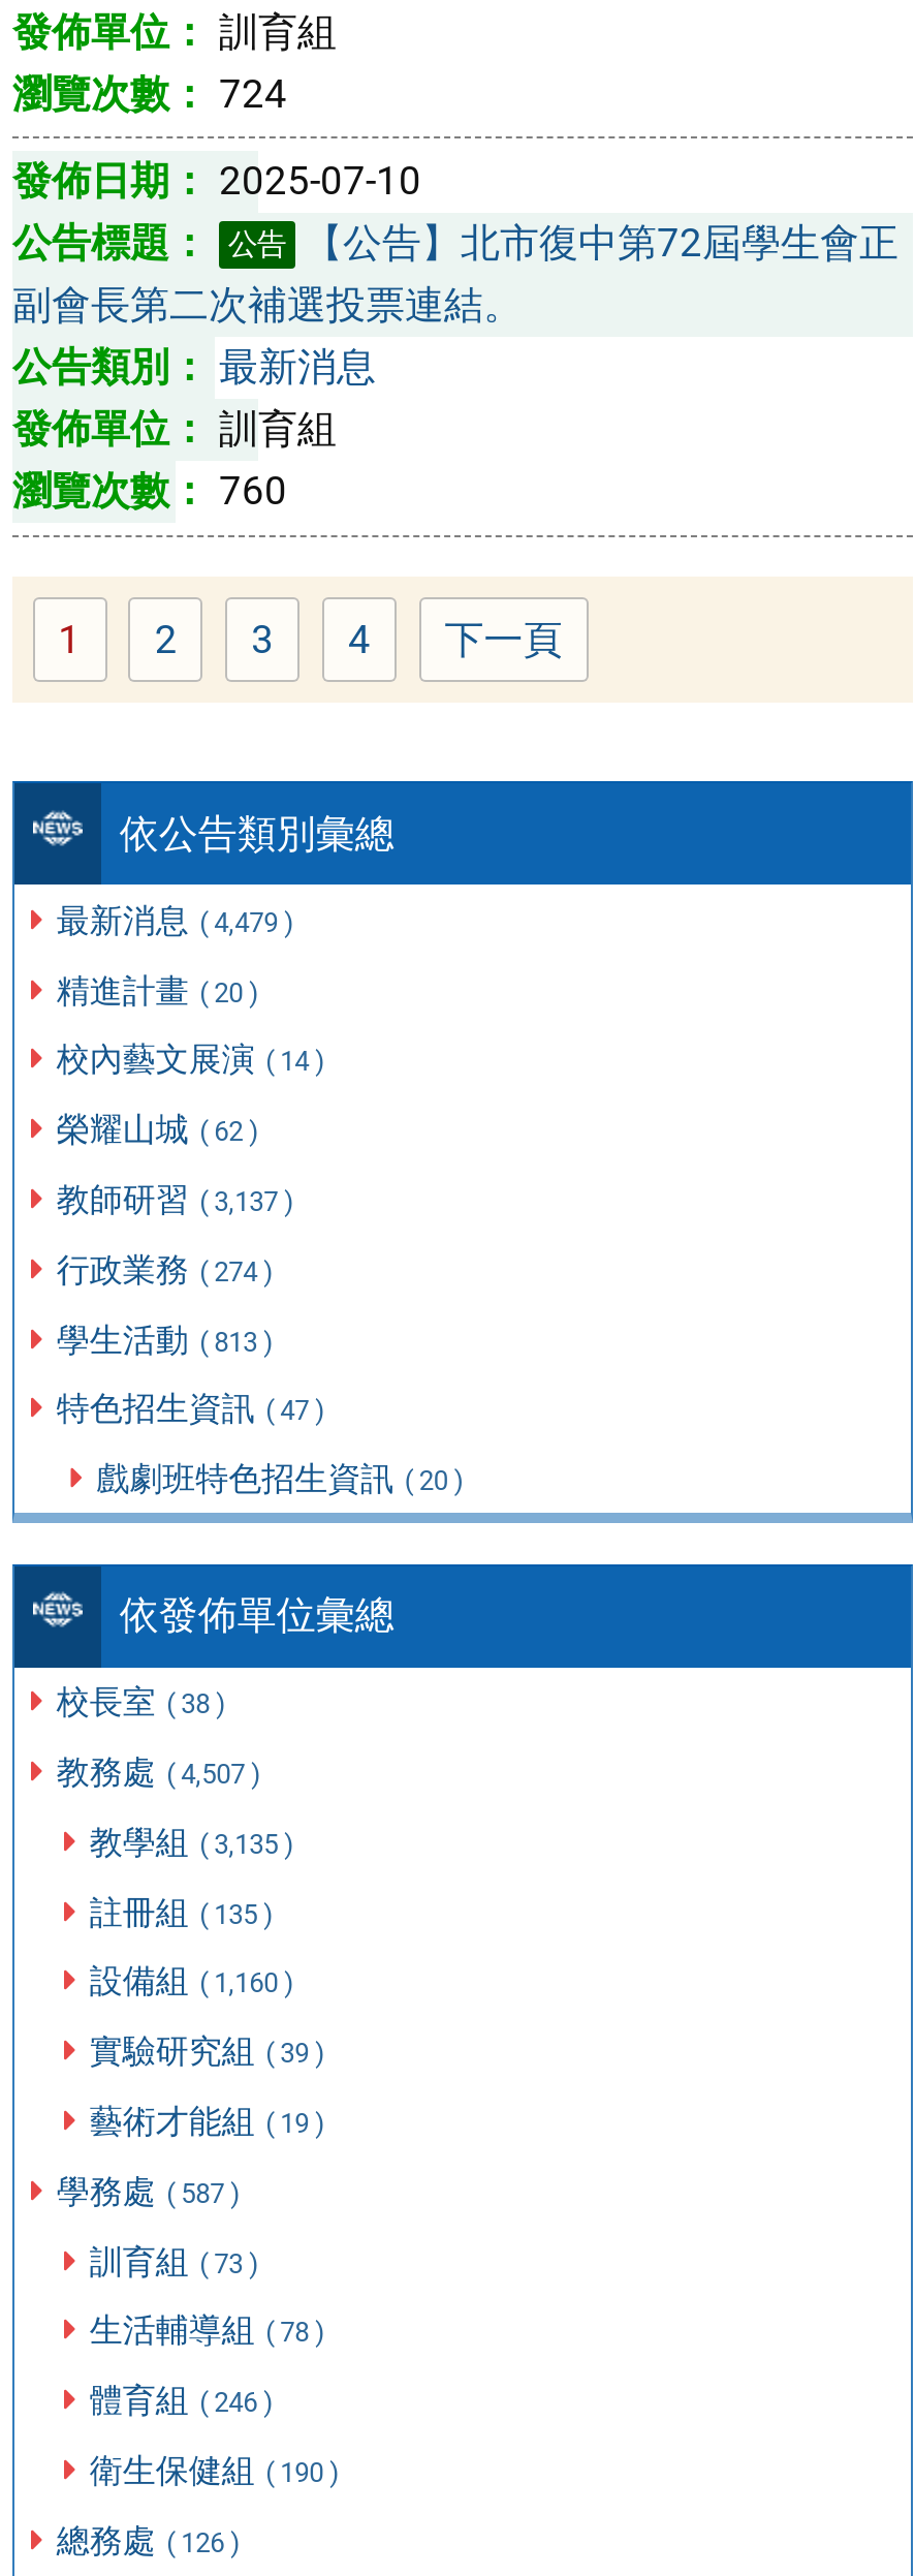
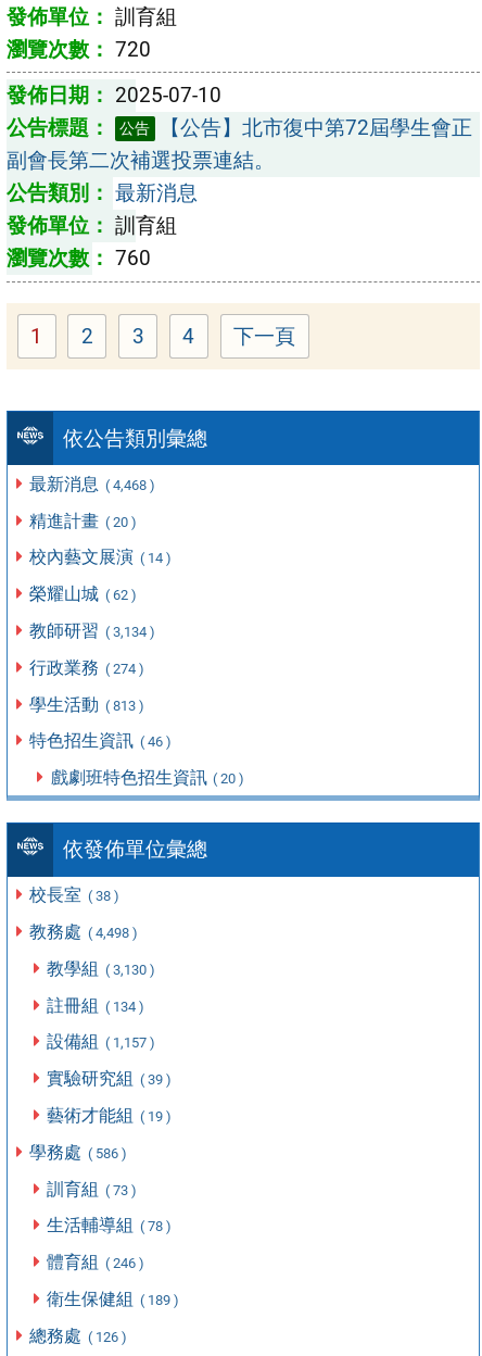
[219,69,287,117] 724 -> [115,36,151,61] 720
[57,901,295,940] 最新消息 ( 4,479 ) -> [30,474,155,494] 最新消息 ( 4,468 )
[57,1180,295,1219] 教師研習 ( 3,137 ) -> [30,620,155,641] 教師研習 ( 3,134 )
[57,1389,326,1429] 特色招生資訊 ( 47 ) -> [30,730,171,751] 特色招生資訊 ( 46 )
[57,1752,262,1792] 教務處 ( 4,507 ) -> [30,921,138,942] 教務處 ( 4,498 )
[90,1822,295,1862] 教學組 ( 3,135 ) -> [47,958,155,979] 教學組 ( 3,130 )
[90,1892,274,1931] 註冊組 ( 135 ) -> [47,995,144,1015] 註冊組 ( 134 )
[90,1962,295,2001] 設備組 ( 1,160 ) -> [47,1032,155,1052] 設備組 ( 1,157 )
[57,2171,241,2211] 學務處 ( 587 ) -> [30,1142,127,1162] 學務處 ( 586 )
[90,2451,340,2490] 衛生保健組 ( 190 ) -> [47,1288,179,1309] 衛生保健組 ( 189 )

